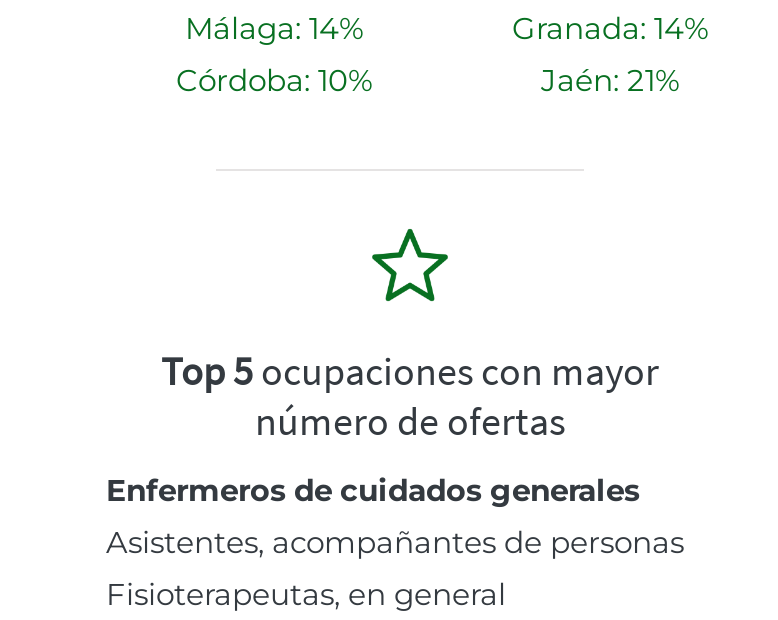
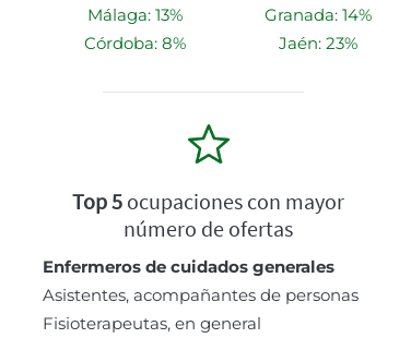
[185,8,363,46] Málaga: 14% -> [87,5,182,25] Málaga: 13%
[176,60,372,98] Córdoba: 10% -> [84,33,185,54] Córdoba: 8%
[541,60,679,98] Jaén: 21% -> [279,33,357,54] Jaén: 23%

